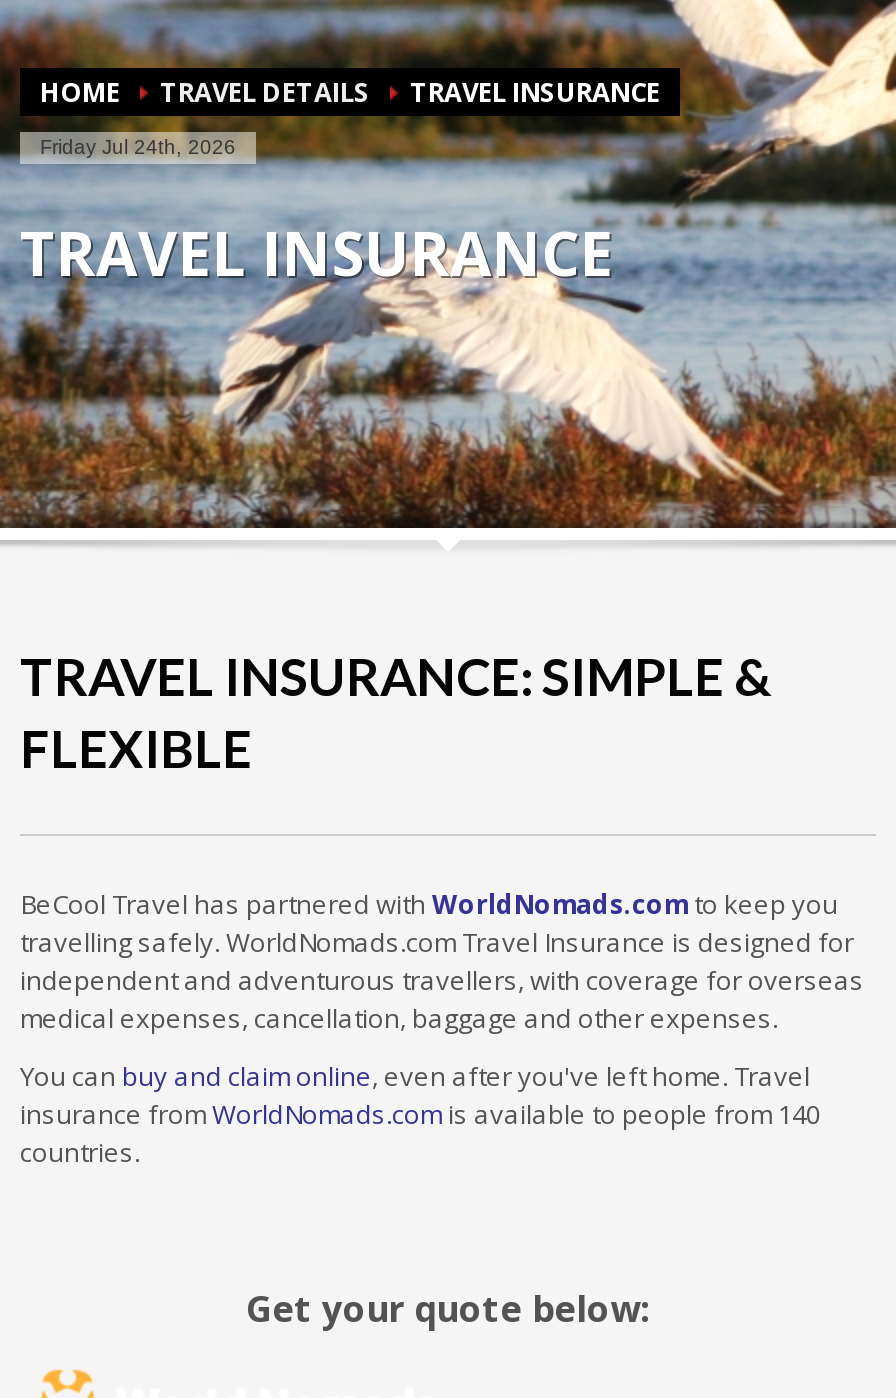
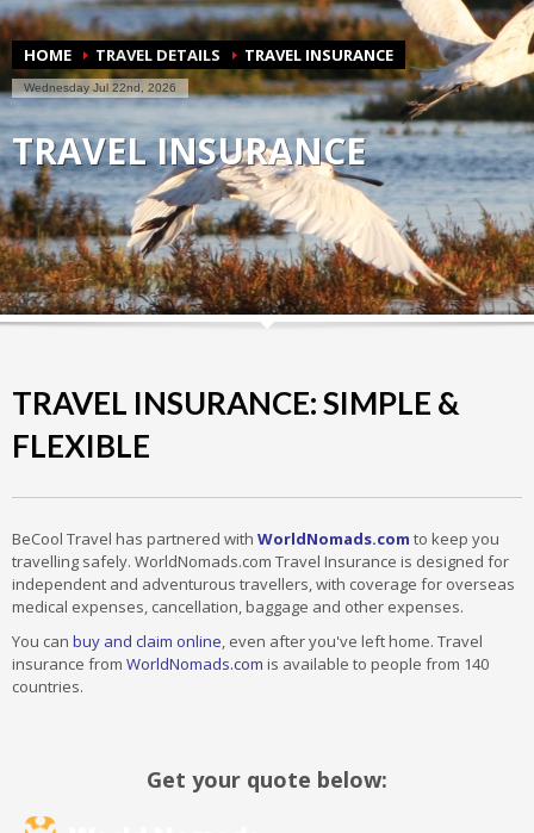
[40,136,236,158] Friday Jul 24th, 2026 -> [24,81,176,94] Wednesday Jul 22nd, 2026

